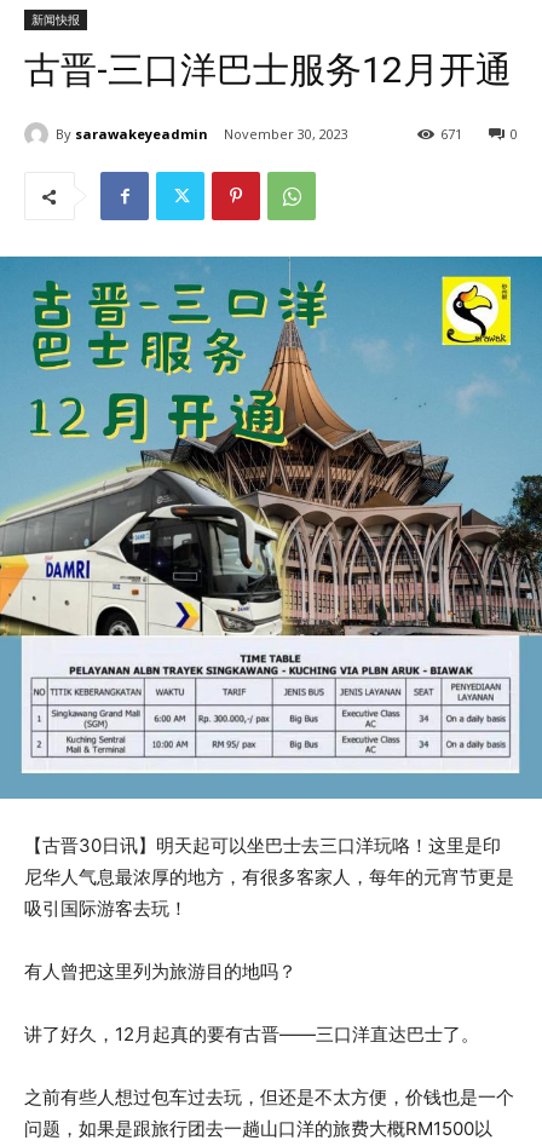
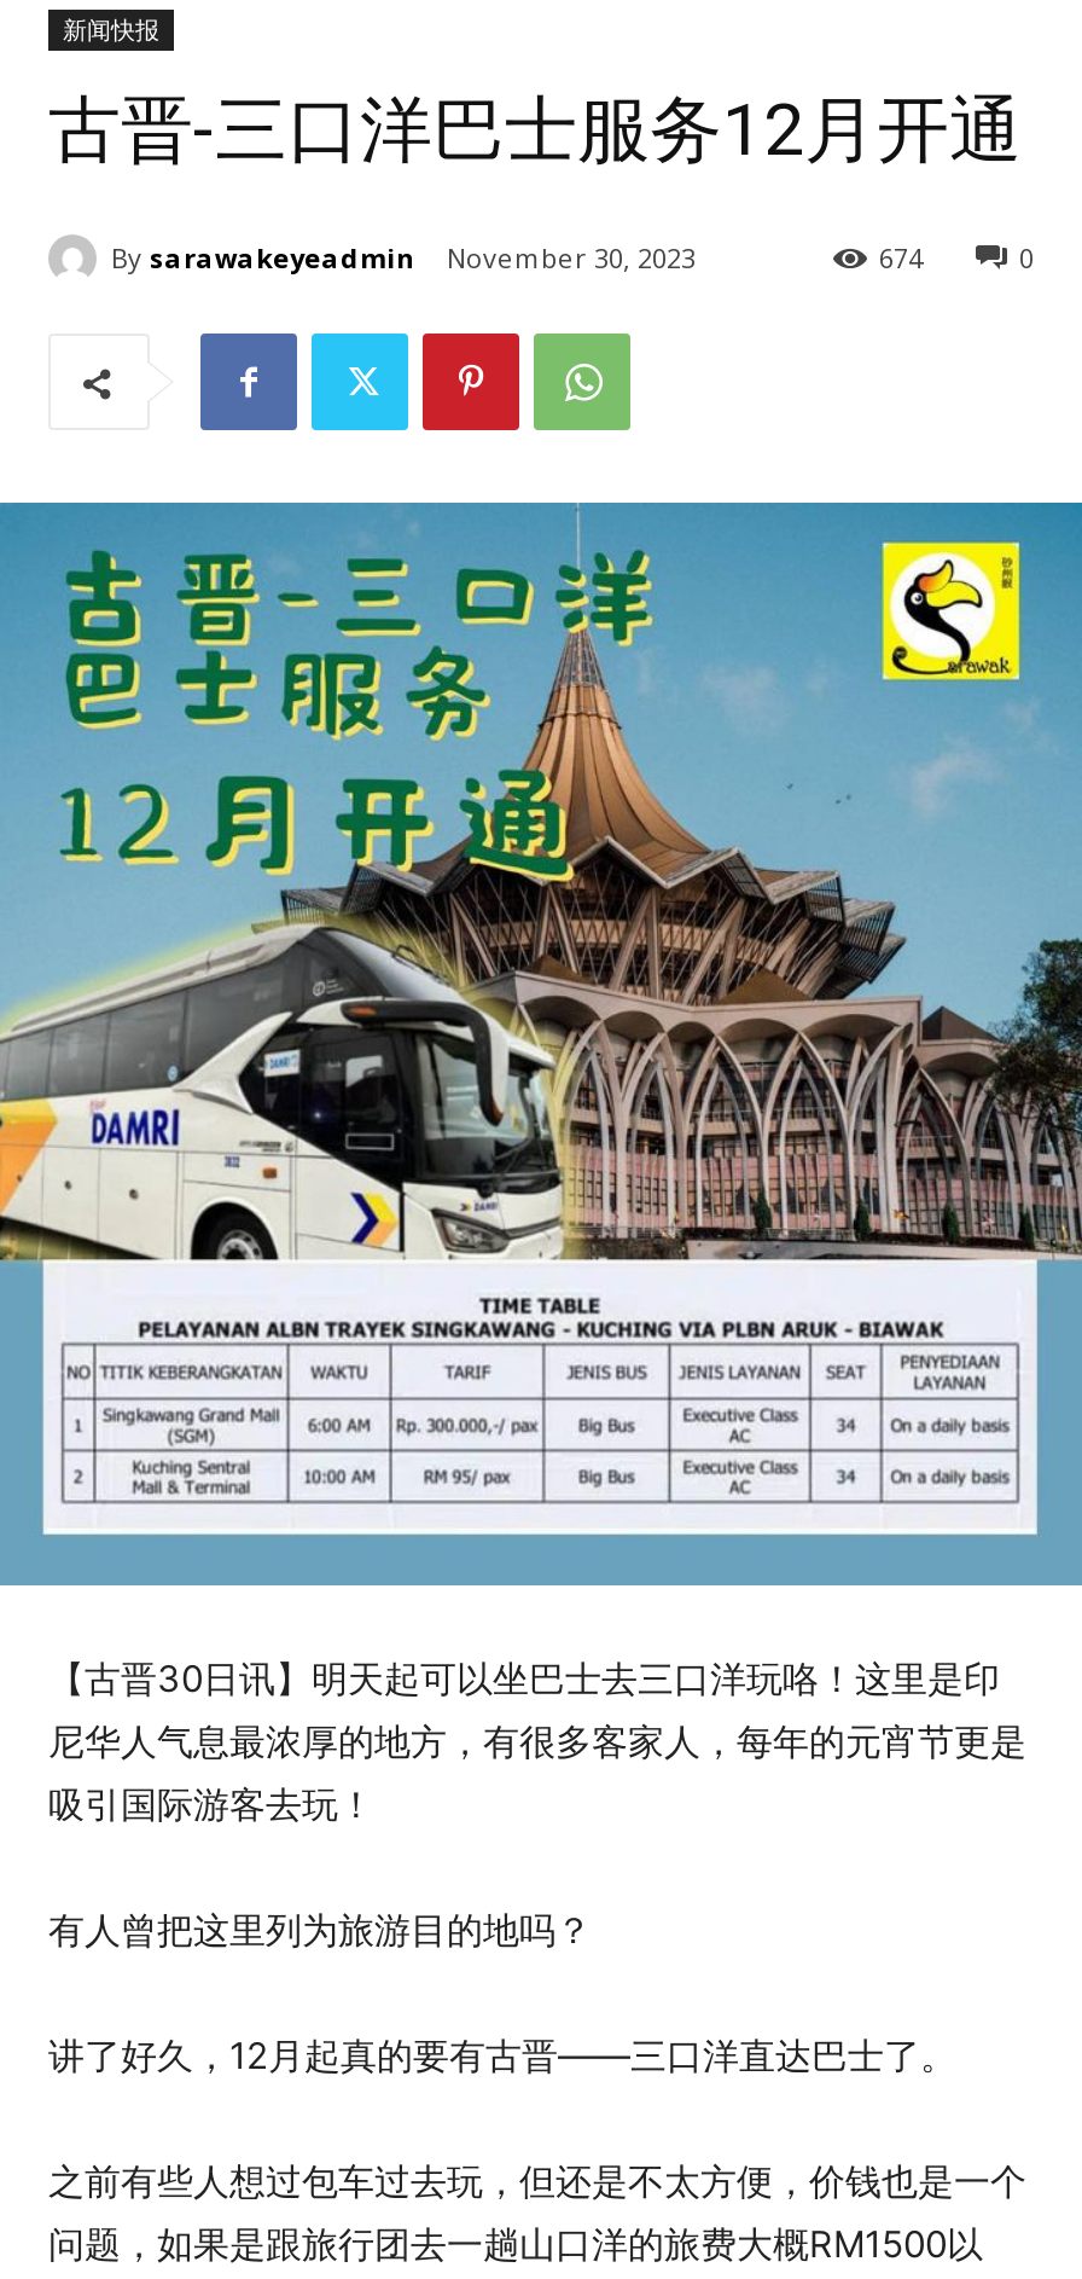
[440,125,462,143] 671 -> [879,240,923,276] 674

